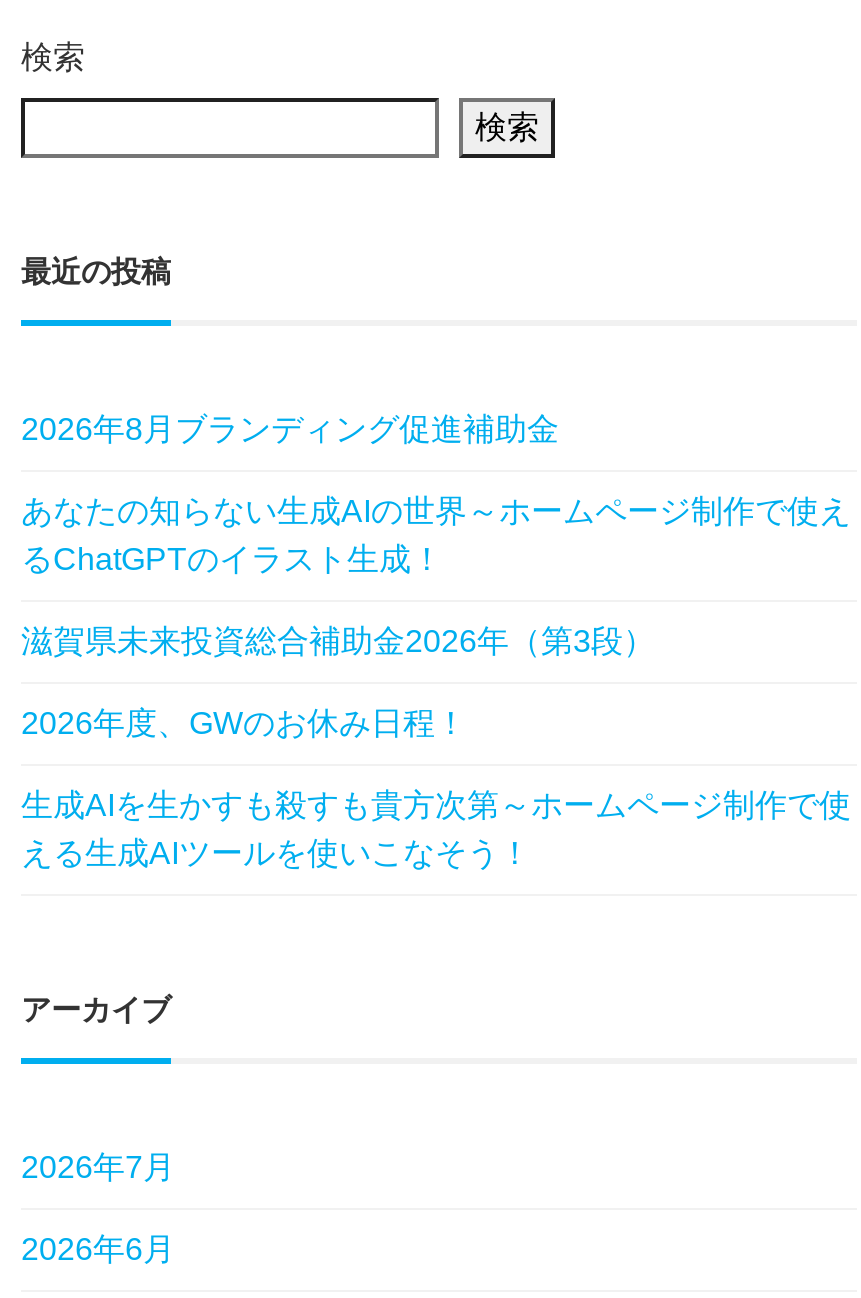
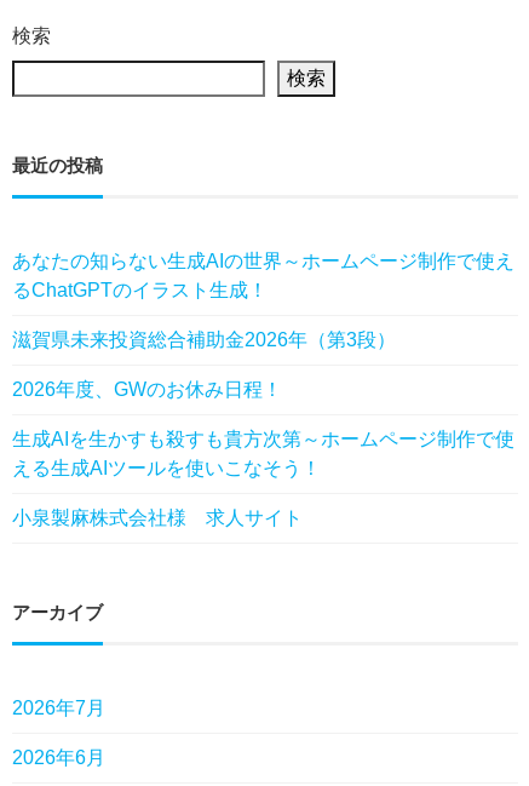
[21,413,559,447] 2026年8月ブランディング促進補助金 -> none
moved [21,495,851,871] -> [12,251,514,479]: あなたの知らない生成AIの世界～ホームページ制作で使え | るChatGPTのイラスト生成！ | 滋賀県未来投資総合補助金2026年（第3段） | 2026年度、GWのお休み日程！ | 生成AIを生かすも殺すも貴方次第～ホームページ制作で使 | える生成AIツールを使いこなそう！
none -> [12,508,303,529] 小泉製麻株式会社様 求人サイト

